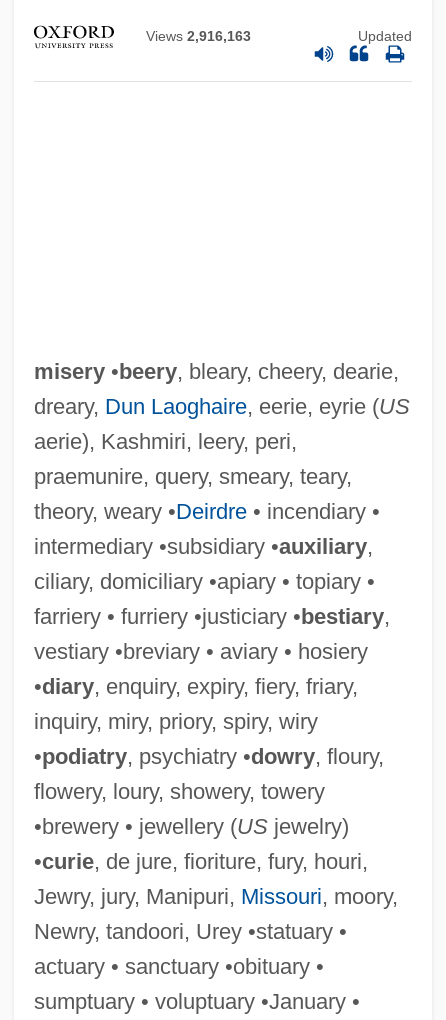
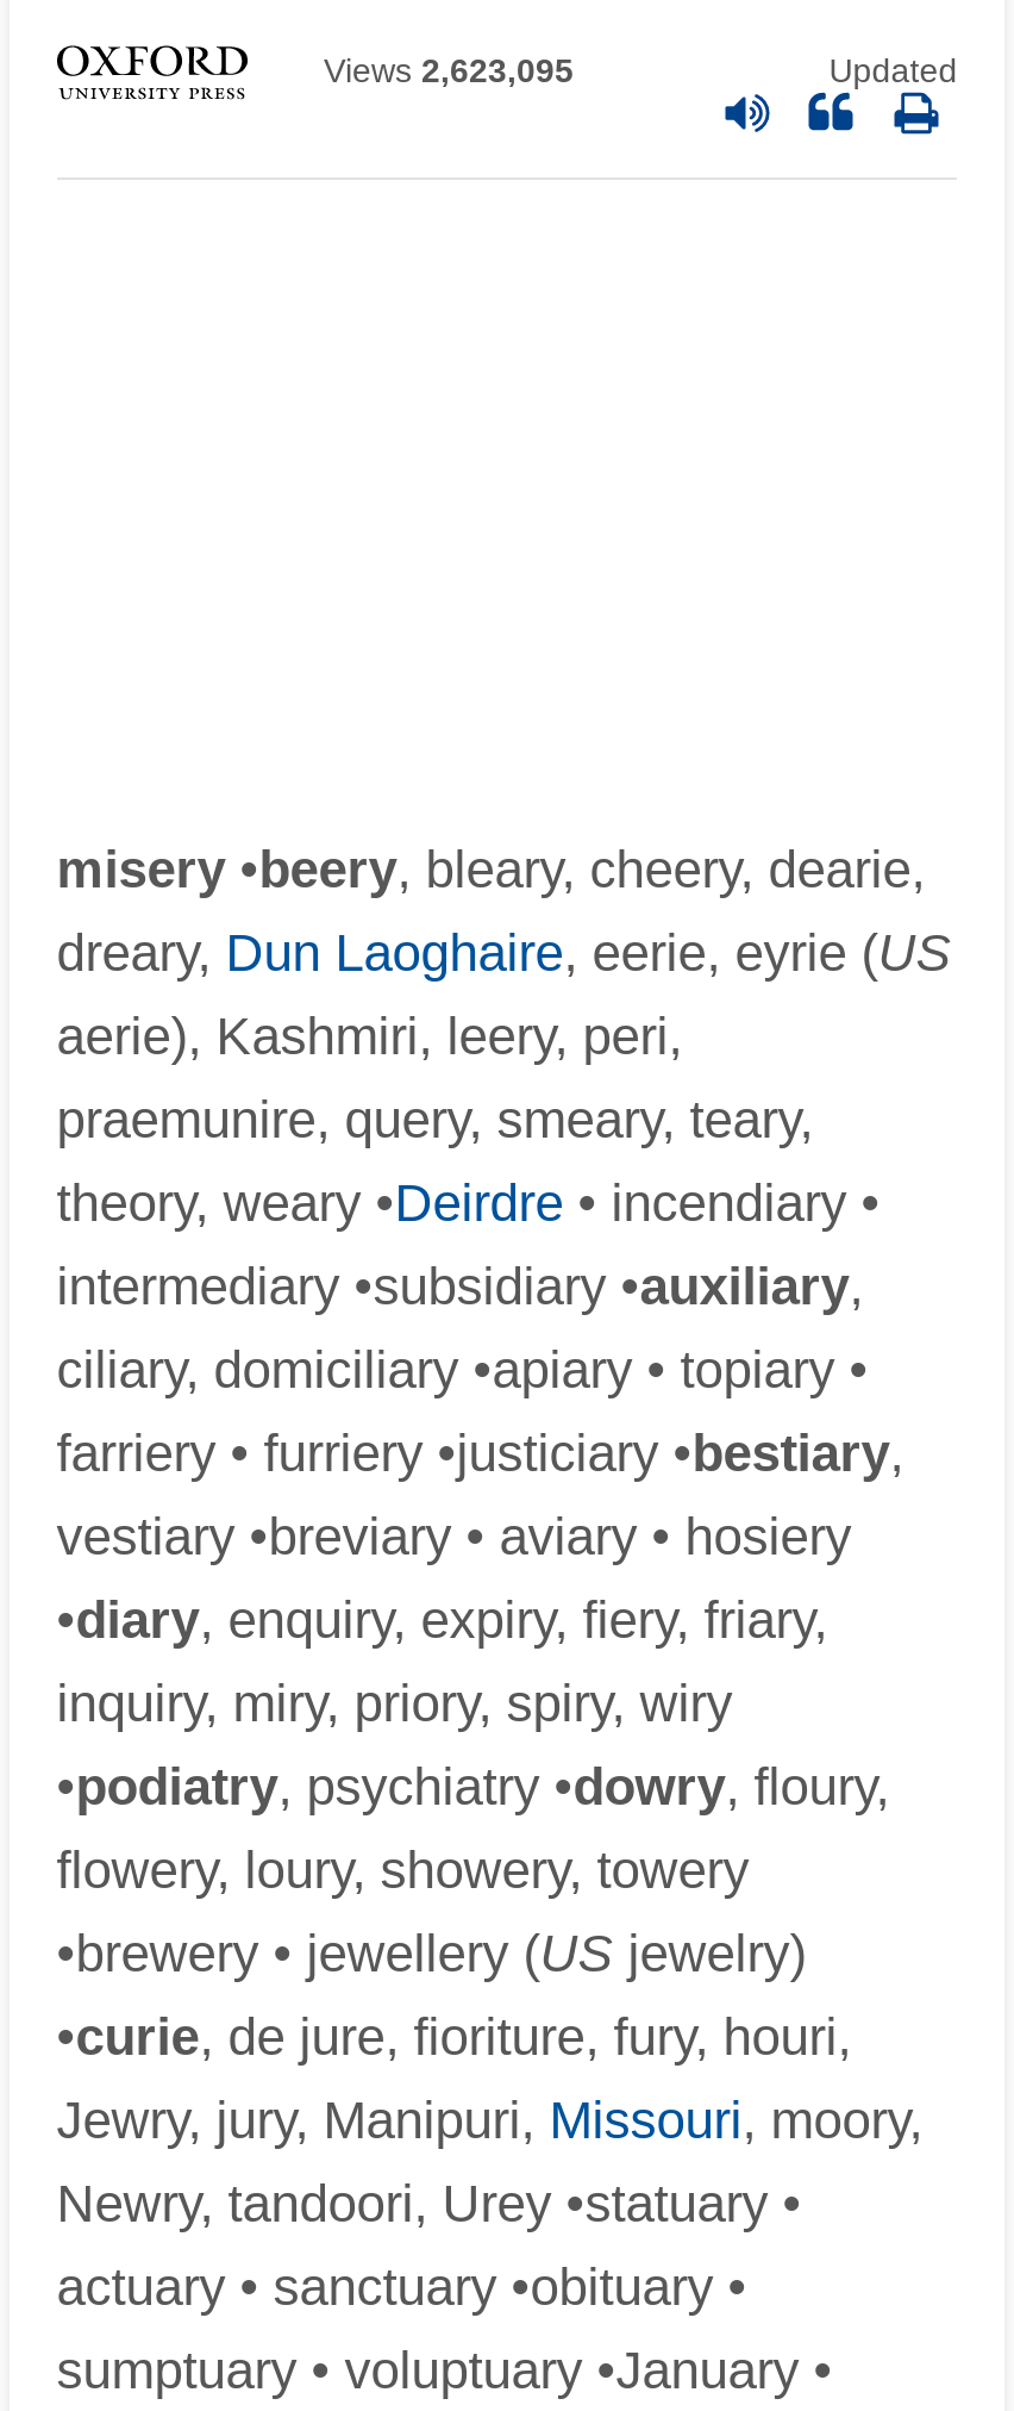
[146,28,251,44] Views 2,916,163 -> [324,52,574,91] Views 2,623,095

